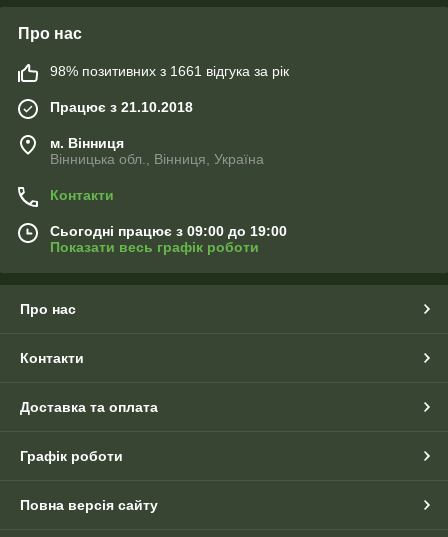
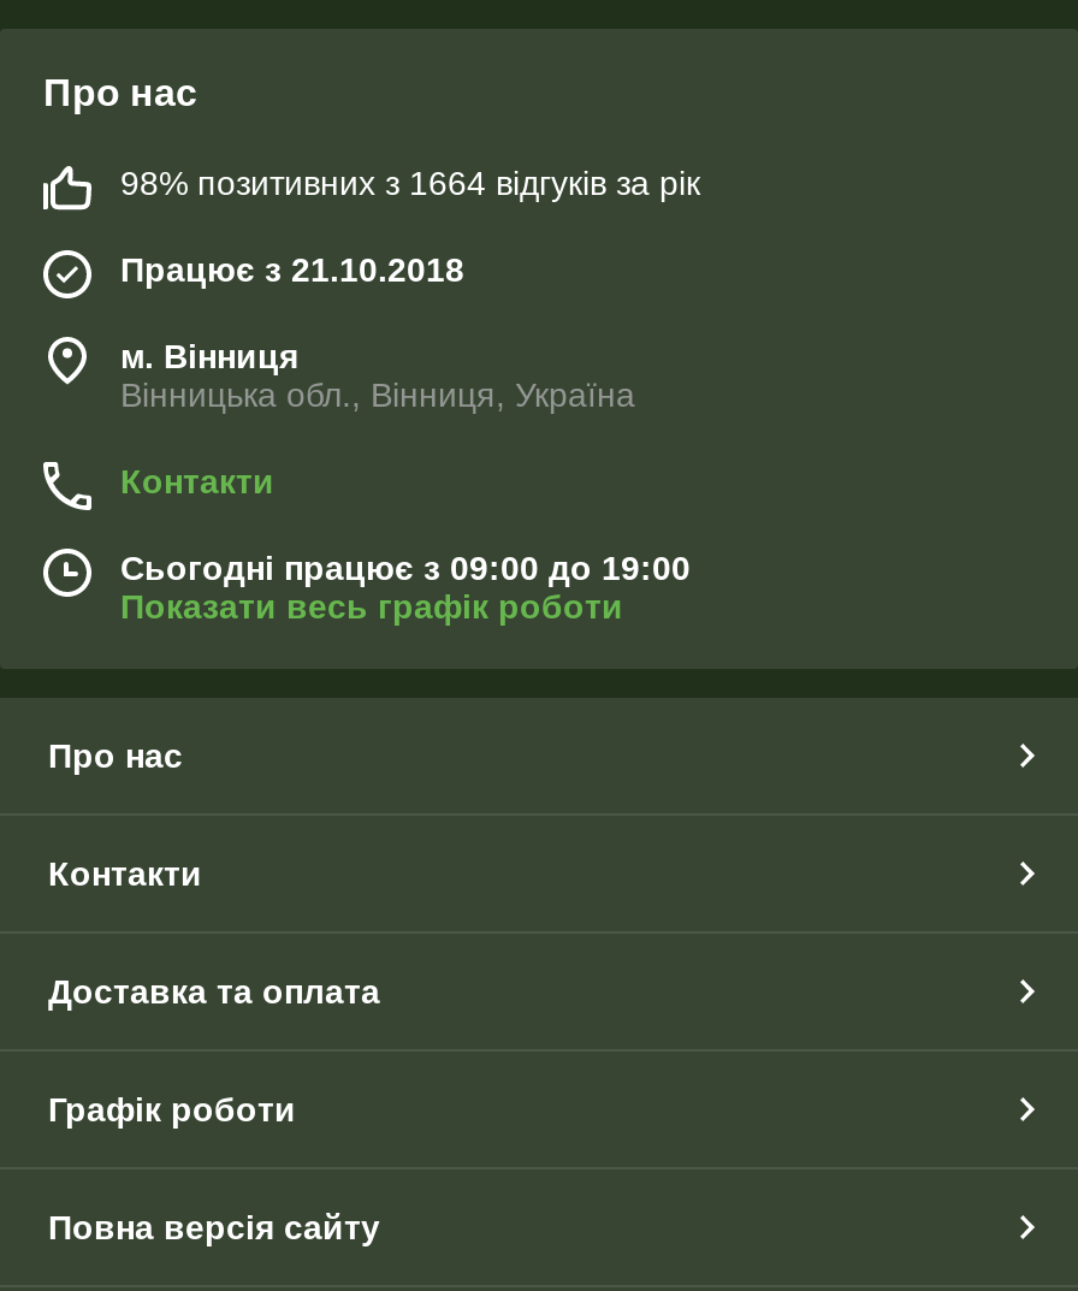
[50,63,289,79] 98% позитивних з 1661 відгука за рік -> [120,164,700,202] 98% позитивних з 1664 відгуків за рік

